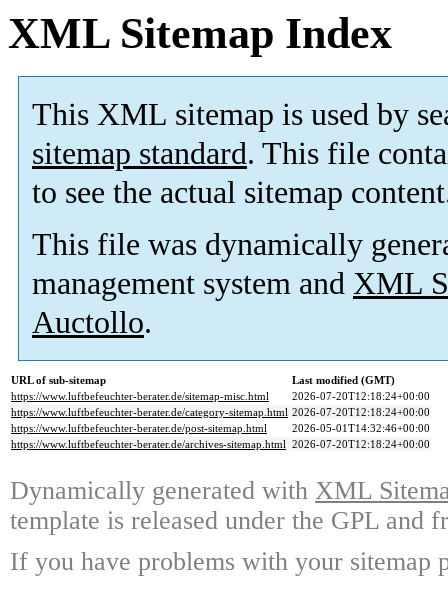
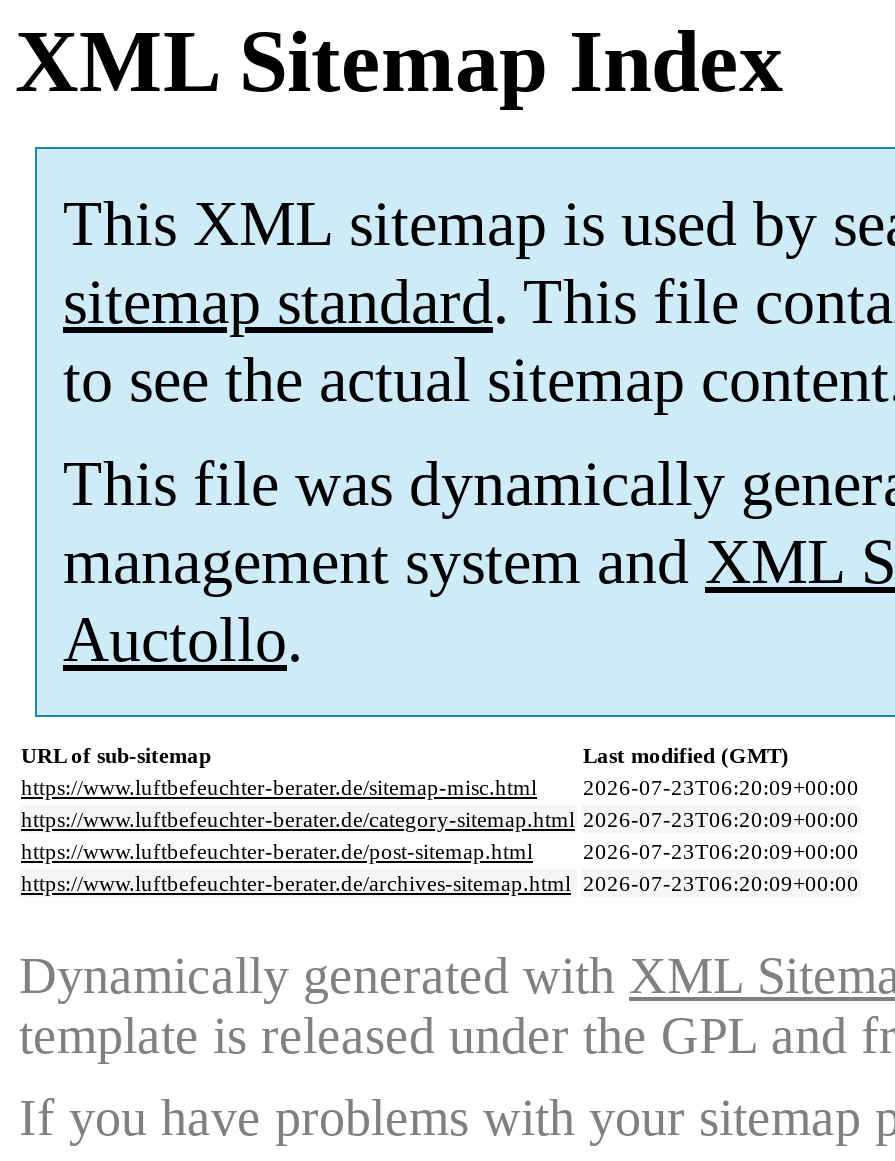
[11,390,430,418] 2026-07-20T12:18:24+00:00 | https://www.luftbefeuchter-berater.de/category-sitemap.html 2026-07-20T12:18:24+00:00 -> [21,776,859,832] 2026-07-23T06:20:09+00:00 | https://www.luftbefeuchter-berater.de/category-sitemap.html 2026-07-23T06:20:09+00:00
[11,422,430,450] 2026-05-01T14:32:46+00:00 | https://www.luftbefeuchter-berater.de/archives-sitemap.html 2026-07-20T12:18:24+00:00 -> [21,840,859,896] 2026-07-23T06:20:09+00:00 | https://www.luftbefeuchter-berater.de/archives-sitemap.html 2026-07-23T06:20:09+00:00

